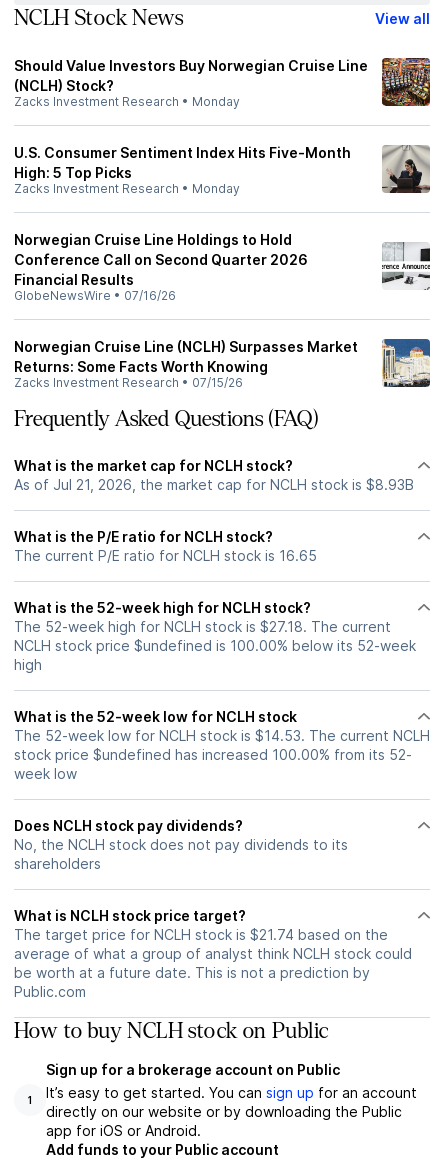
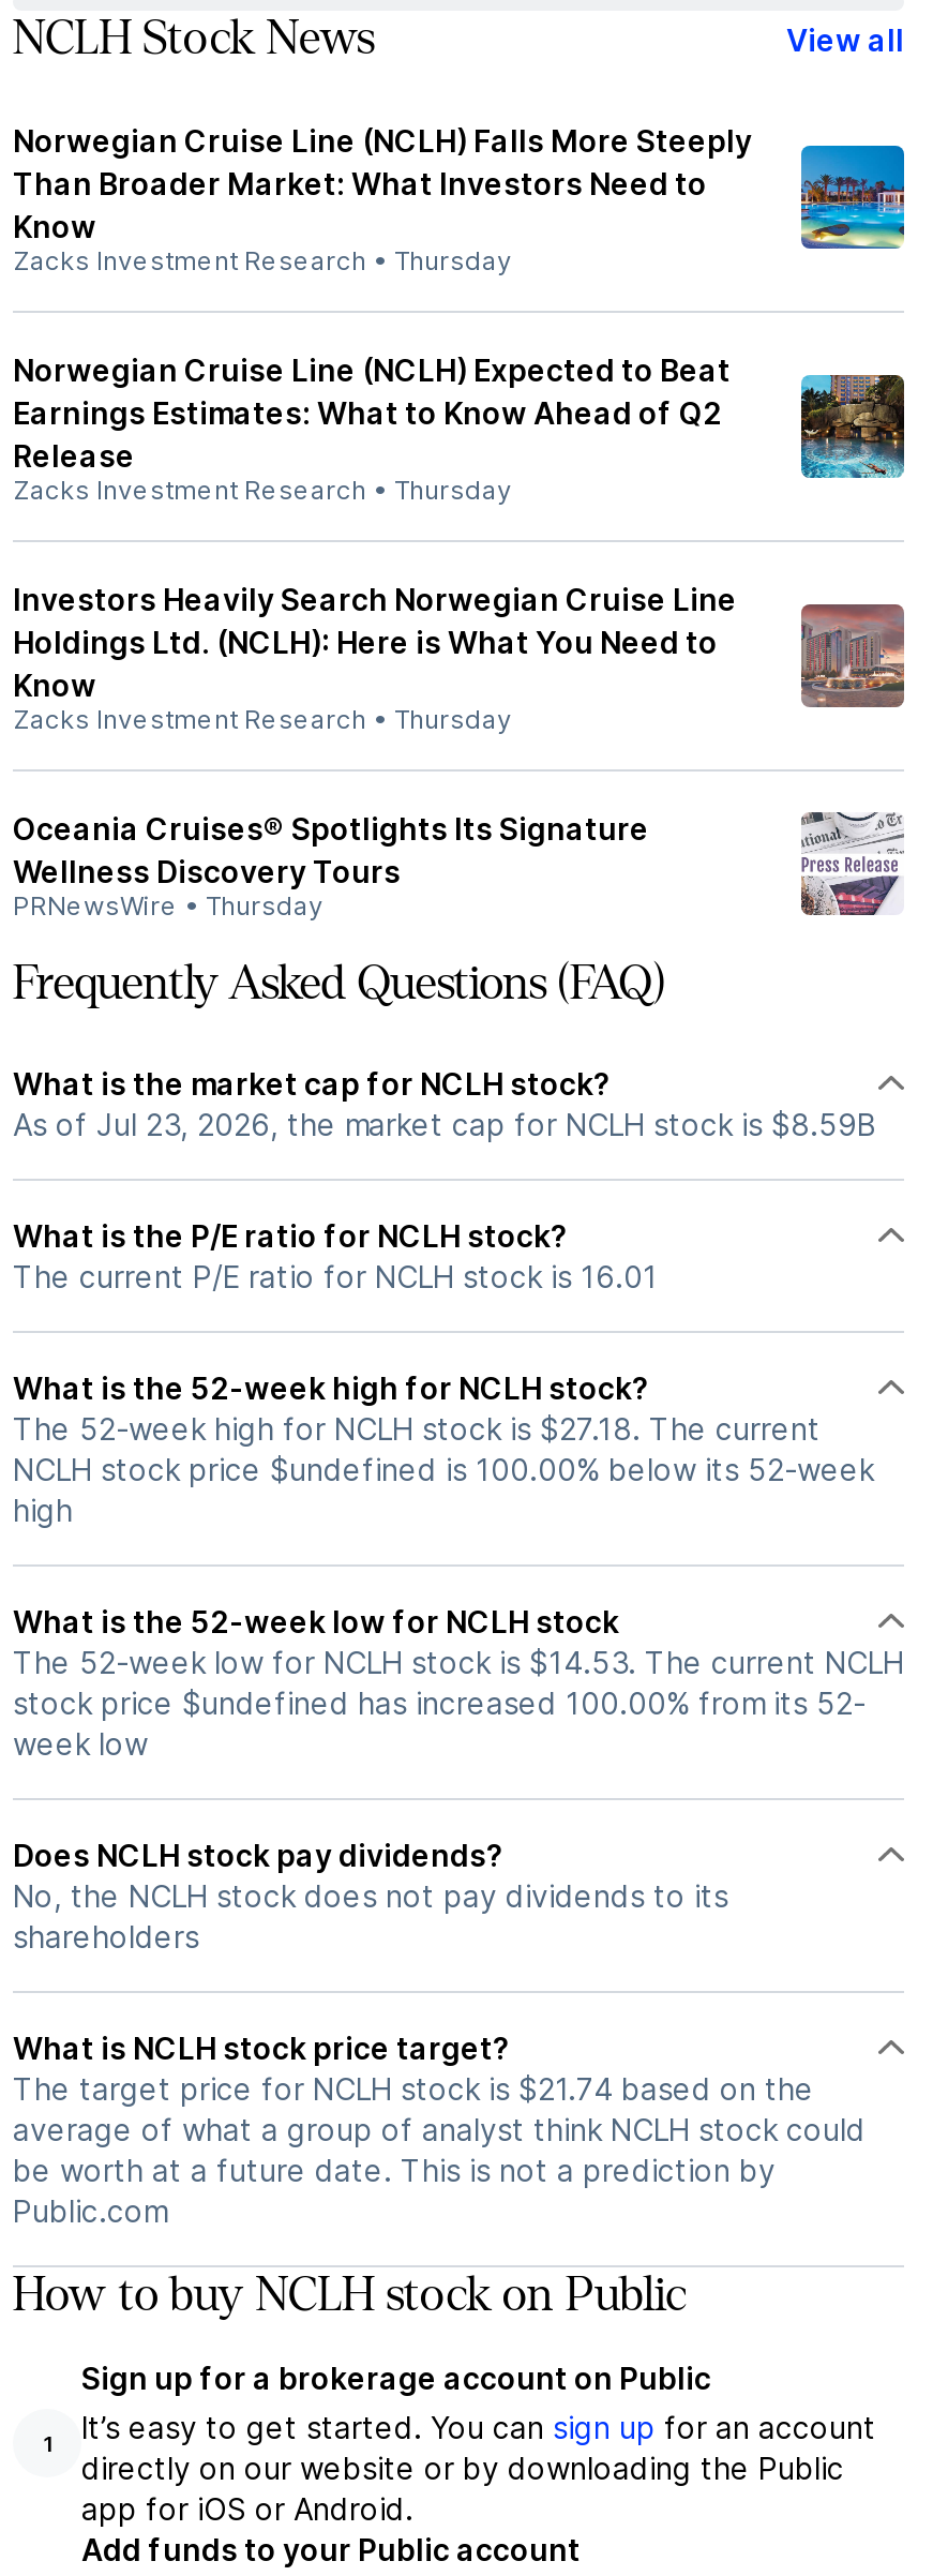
[14,57,431,109] [image] | Should Value Investors Buy Norwegian Cruise Line | (NCLH) Stock? | Zacks Investment Research • Monday -> [13,122,906,276] [image] | Norwegian Cruise Line (NCLH) Falls More Steeply | Than Broader Market: What Investors Need to | Know | Zacks Investment Research • Thursday
[14,144,431,196] [image] | U.S. Consumer Sentiment Index Hits Five-Month | High: 5 Top Picks | Zacks Investment Research • Monday -> [13,351,906,506] [image] | Norwegian Cruise Line (NCLH) Expected to Beat | Earnings Estimates: What to Know Ahead of Q2 | Release | Zacks Investment Research • Thursday
[14,231,308,303] Norwegian Cruise Line Holdings to Hold | Conference Call on Second Quarter 2026 | Financial Results | GlobeNewsWire • 07/16/26 -> [13,581,737,735] Investors Heavily Search Norwegian Cruise Line | Holdings Ltd. (NCLH): Here is What You Need to | Know | Zacks Investment Research • Thursday
[382,241,431,290] [image] -> [801,602,906,709] [image]
[14,338,358,390] Norwegian Cruise Line (NCLH) Surpasses Market | Returns: Some Facts Worth Knowing | Zacks Investment Research • 07/15/26 -> [13,810,649,922] Oceania Cruises® Spotlights Its Signature | Wellness Discovery Tours | PRNewsWire • Thursday
[382,338,431,388] [image] -> [799,812,904,917] [image]
[14,476,414,493] As of Jul 21, 2026, the market cap for NCLH stock is $8.93B -> [13,1106,876,1142] As of Jul 23, 2026, the market cap for NCLH stock is $8.59B
[14,547,317,564] The current P/E ratio for NCLH stock is 16.65 -> [13,1258,658,1294] The current P/E ratio for NCLH stock is 16.01

